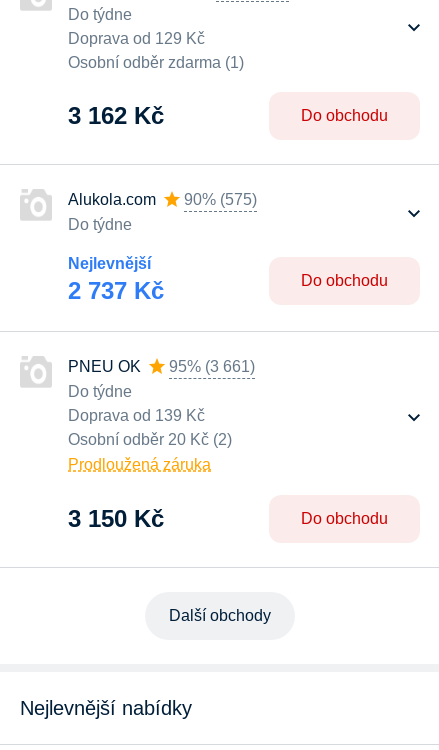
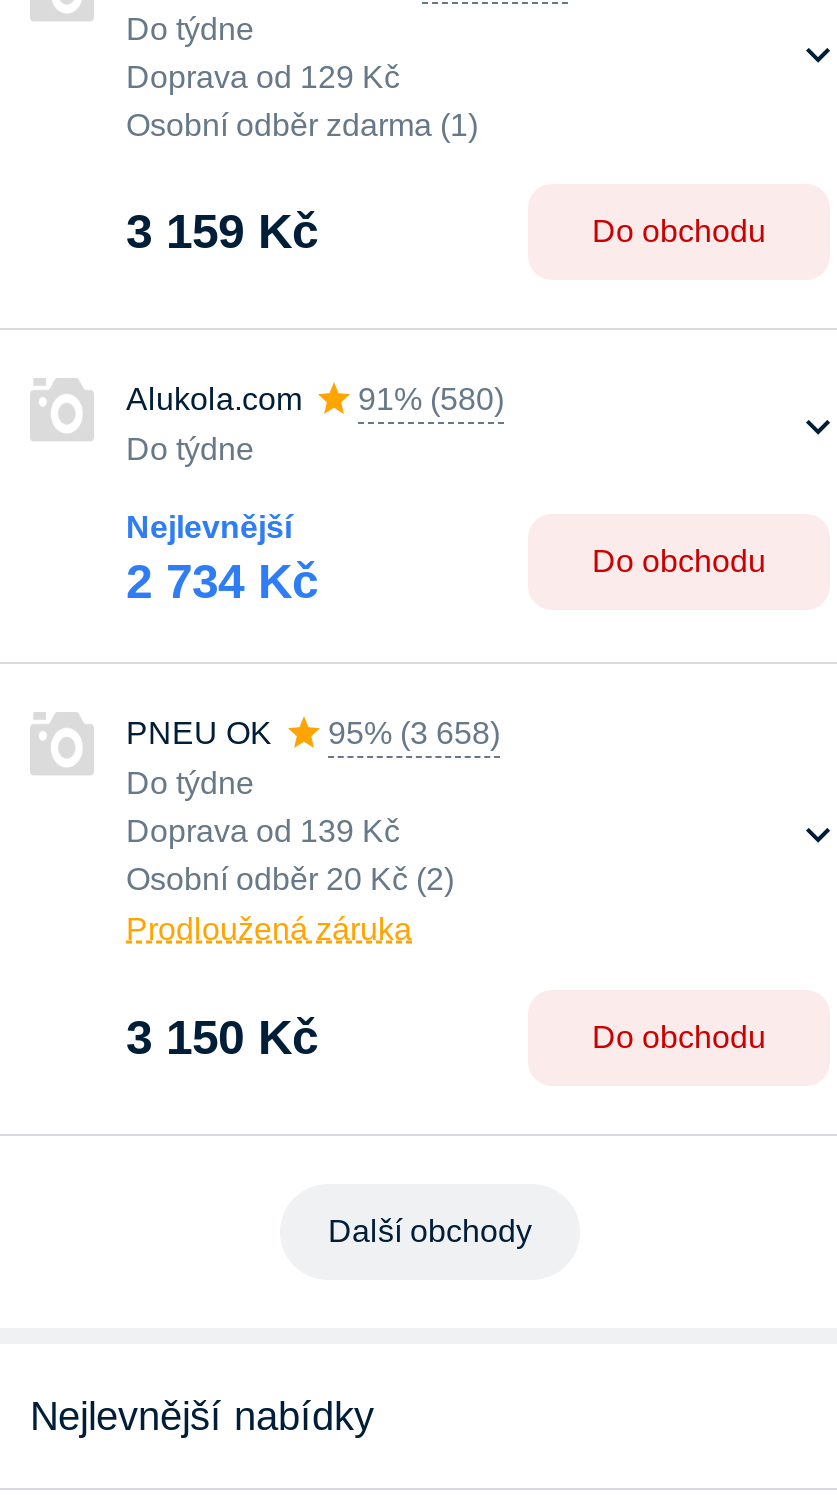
[68,102,164,129] 3 162 Kč -> [126,204,318,258] 3 159 Kč
[68,191,257,208] Alukola.com 90% (575) -> [126,382,504,416] Alukola.com 91% (580)
[68,277,164,304] 2 737 Kč -> [126,554,318,608] 2 734 Kč
[68,358,255,375] PNEU OK 95% (3 661) -> [126,716,500,750] PNEU OK 95% (3 658)

